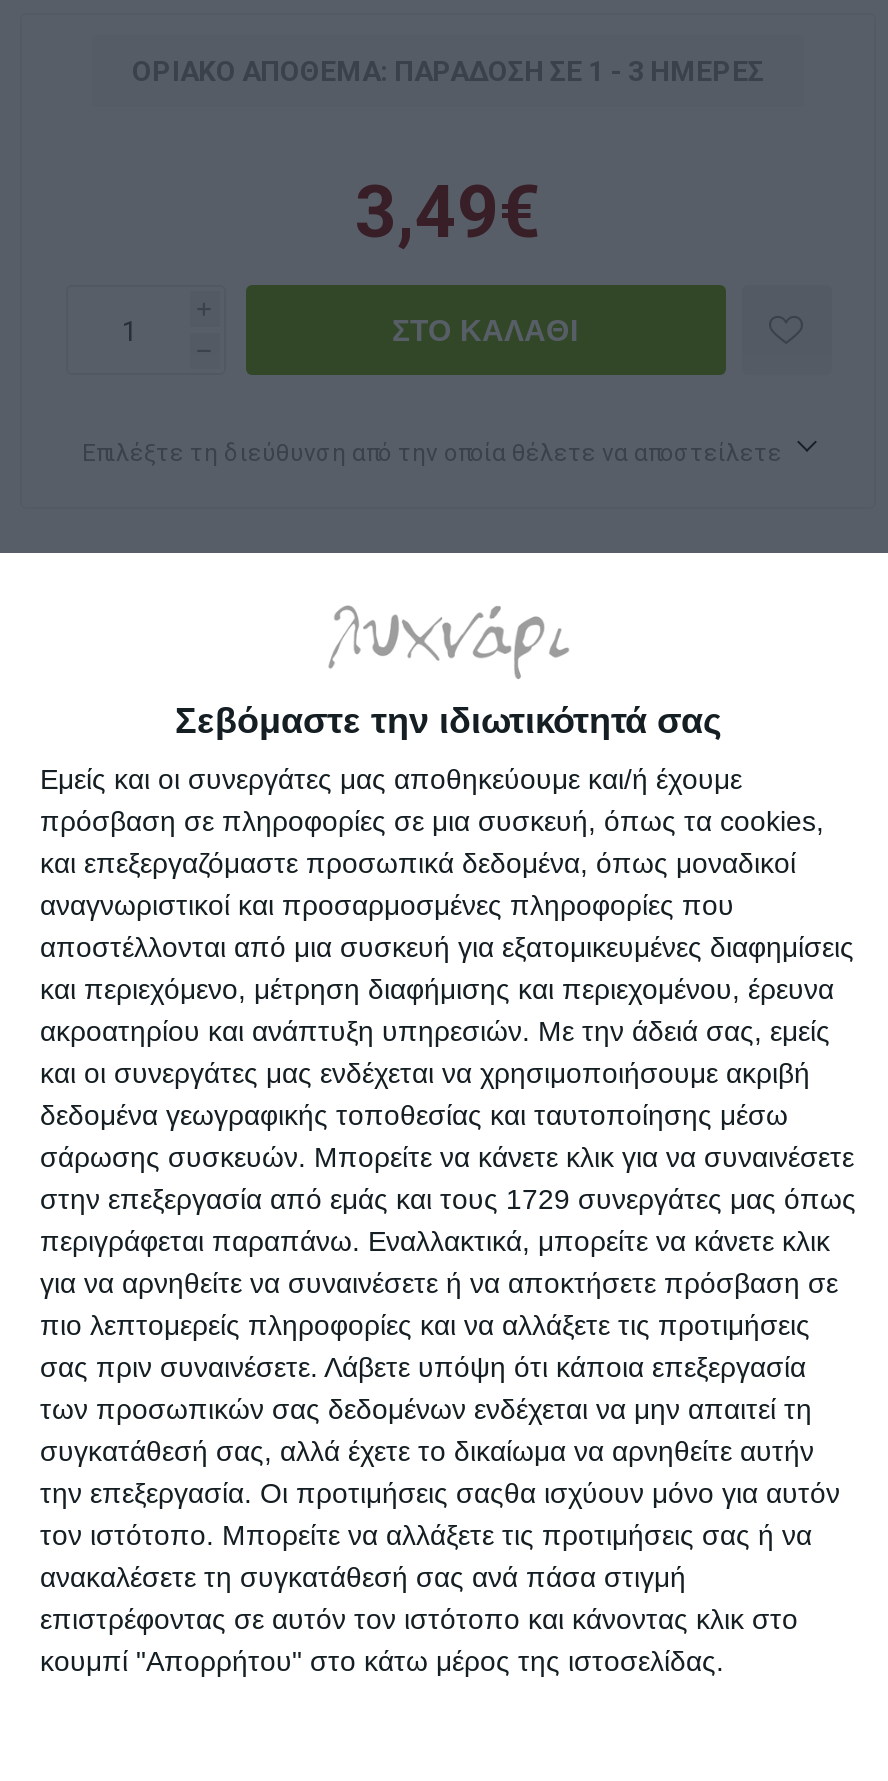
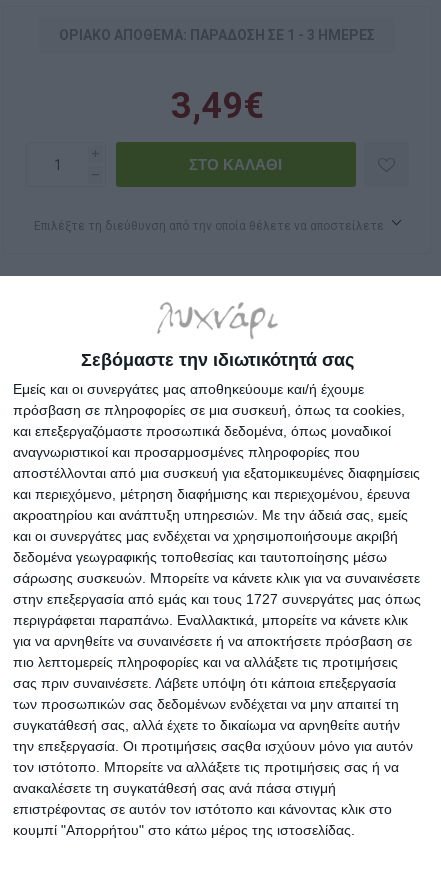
[40,1182,856,1214] στην επεξεργασία από εμάς και τους 1729 συνεργάτες μας όπως -> [13,590,421,606] στην επεξεργασία από εμάς και τους 1727 συνεργάτες μας όπως

